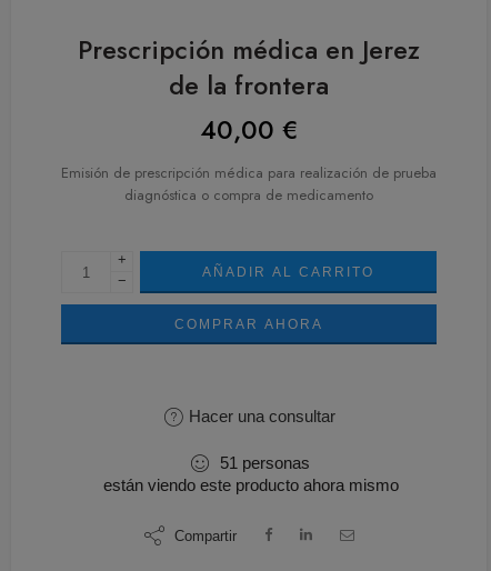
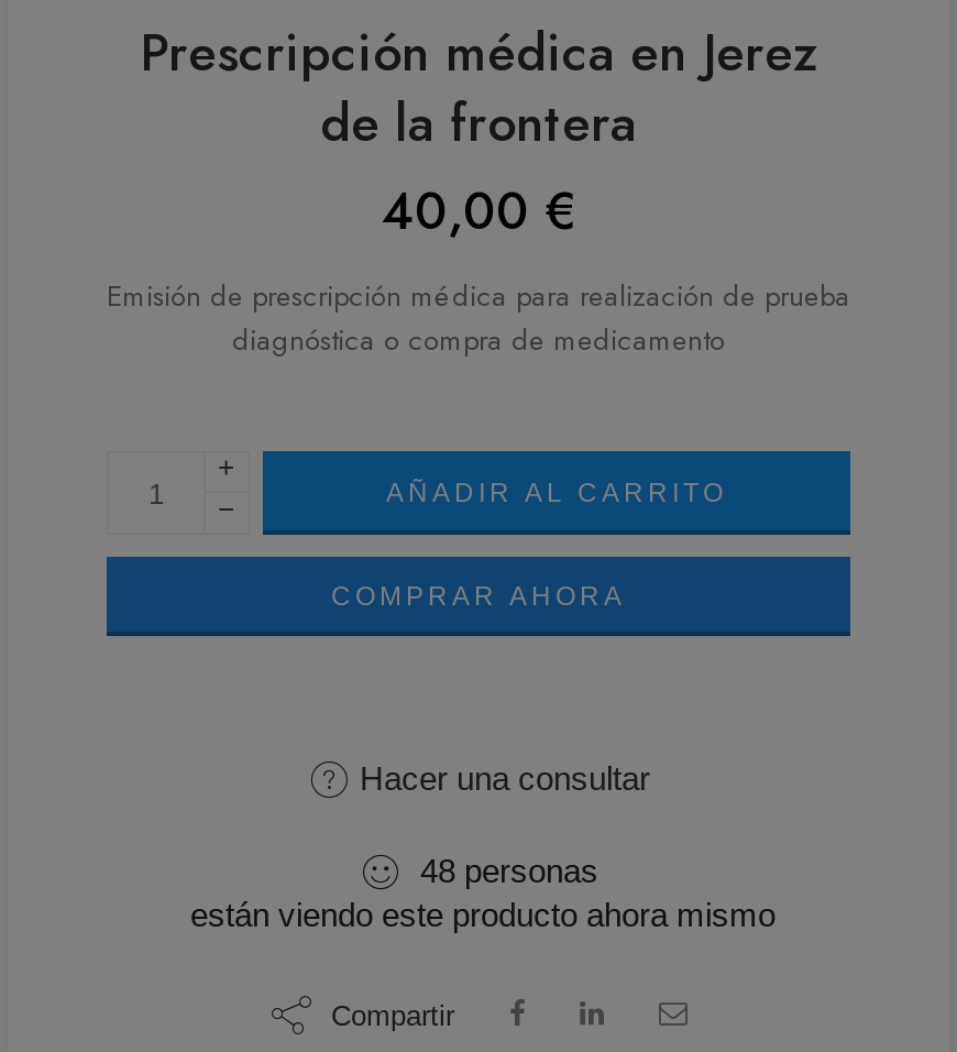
[219,453,309,472] 51 personas -> [420,852,598,889] 48 personas

